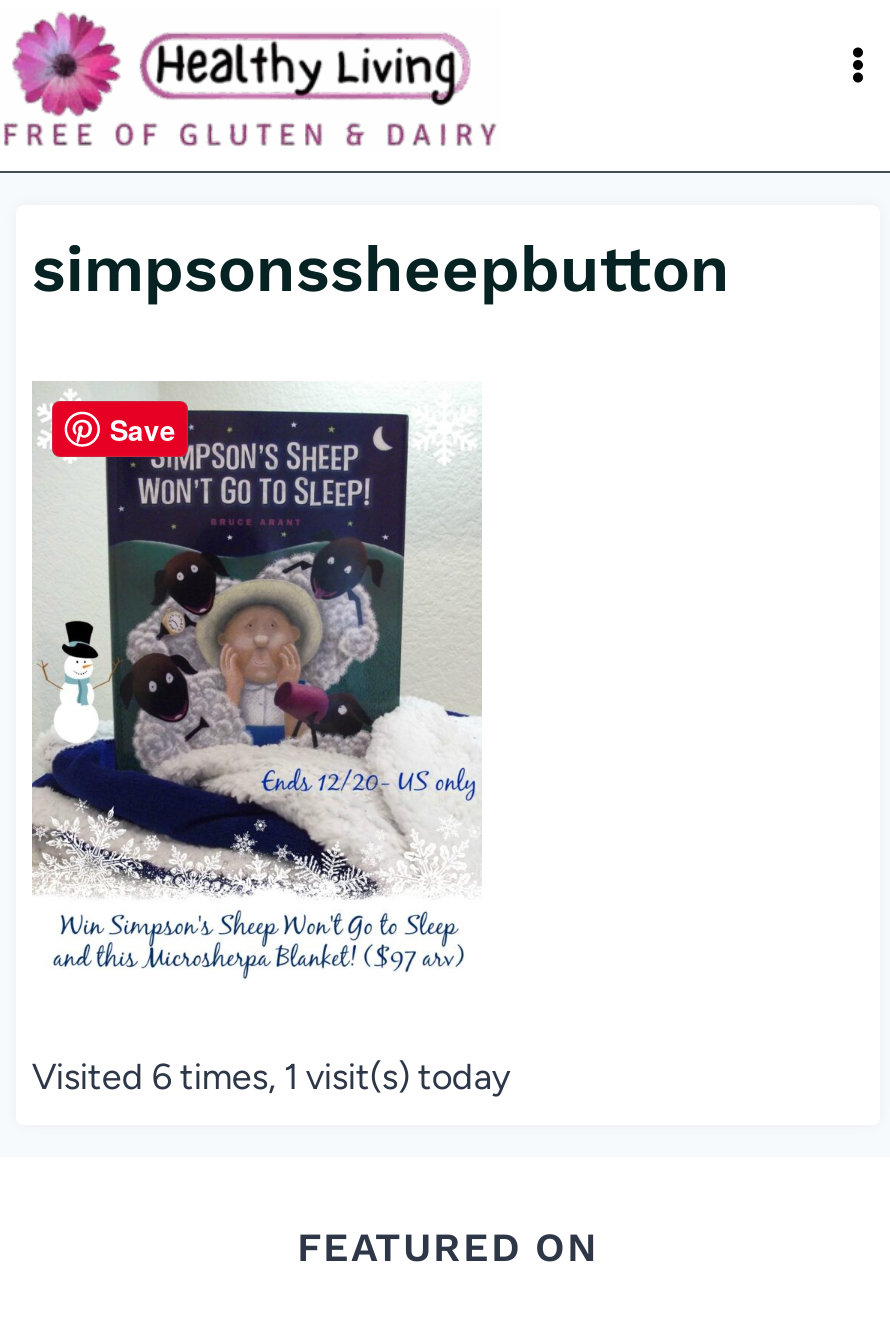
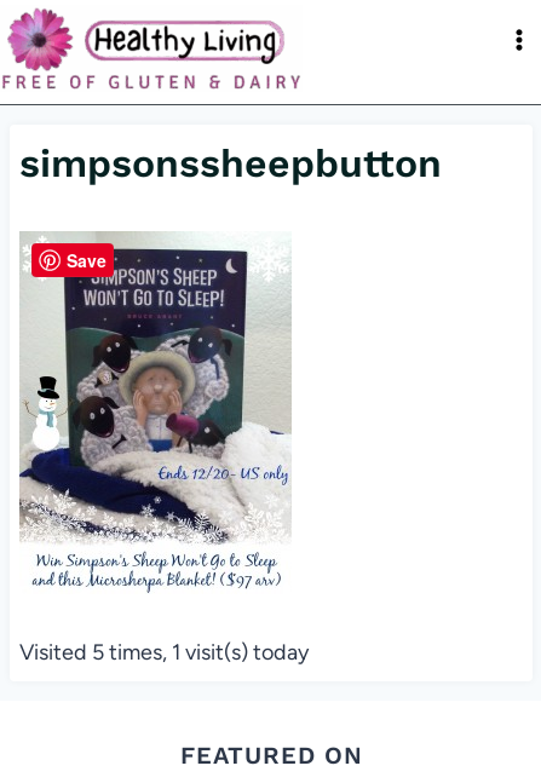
[32,1054,510,1098] Visited 6 times, 1 visit(s) today -> [19,639,308,665] Visited 5 times, 1 visit(s) today

